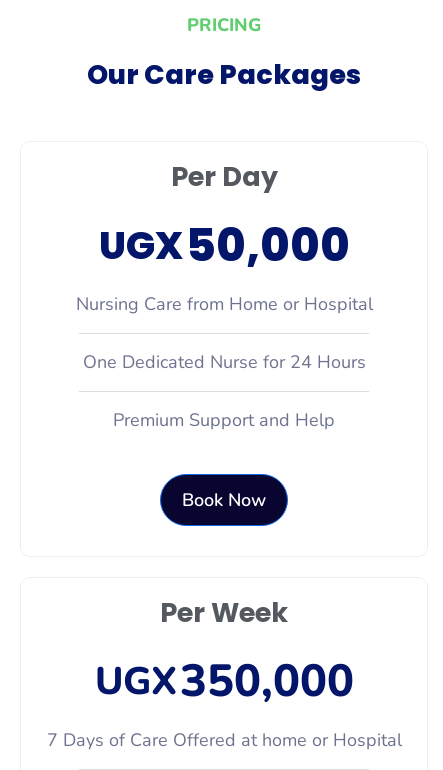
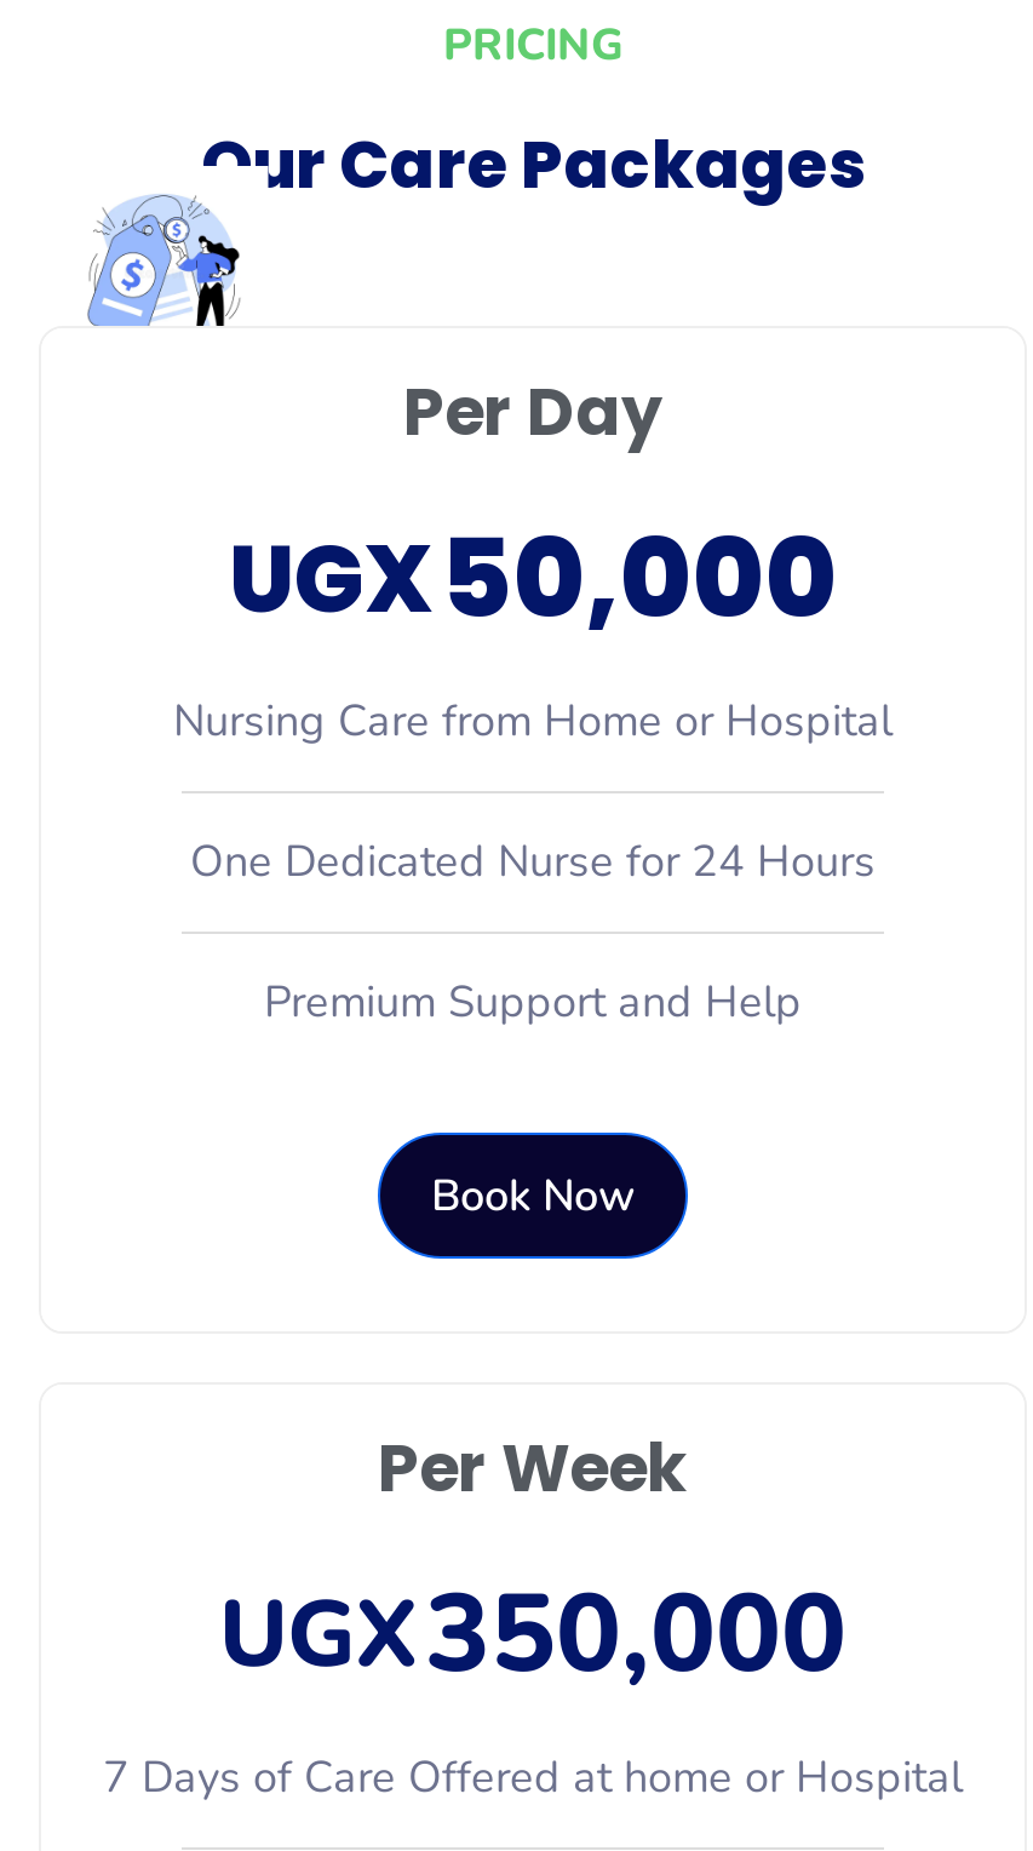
none -> [87,194,242,329] [image]

